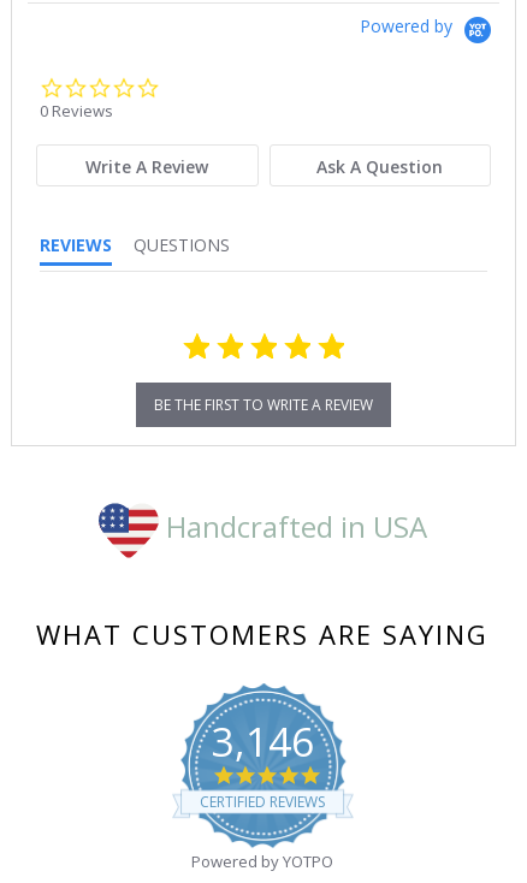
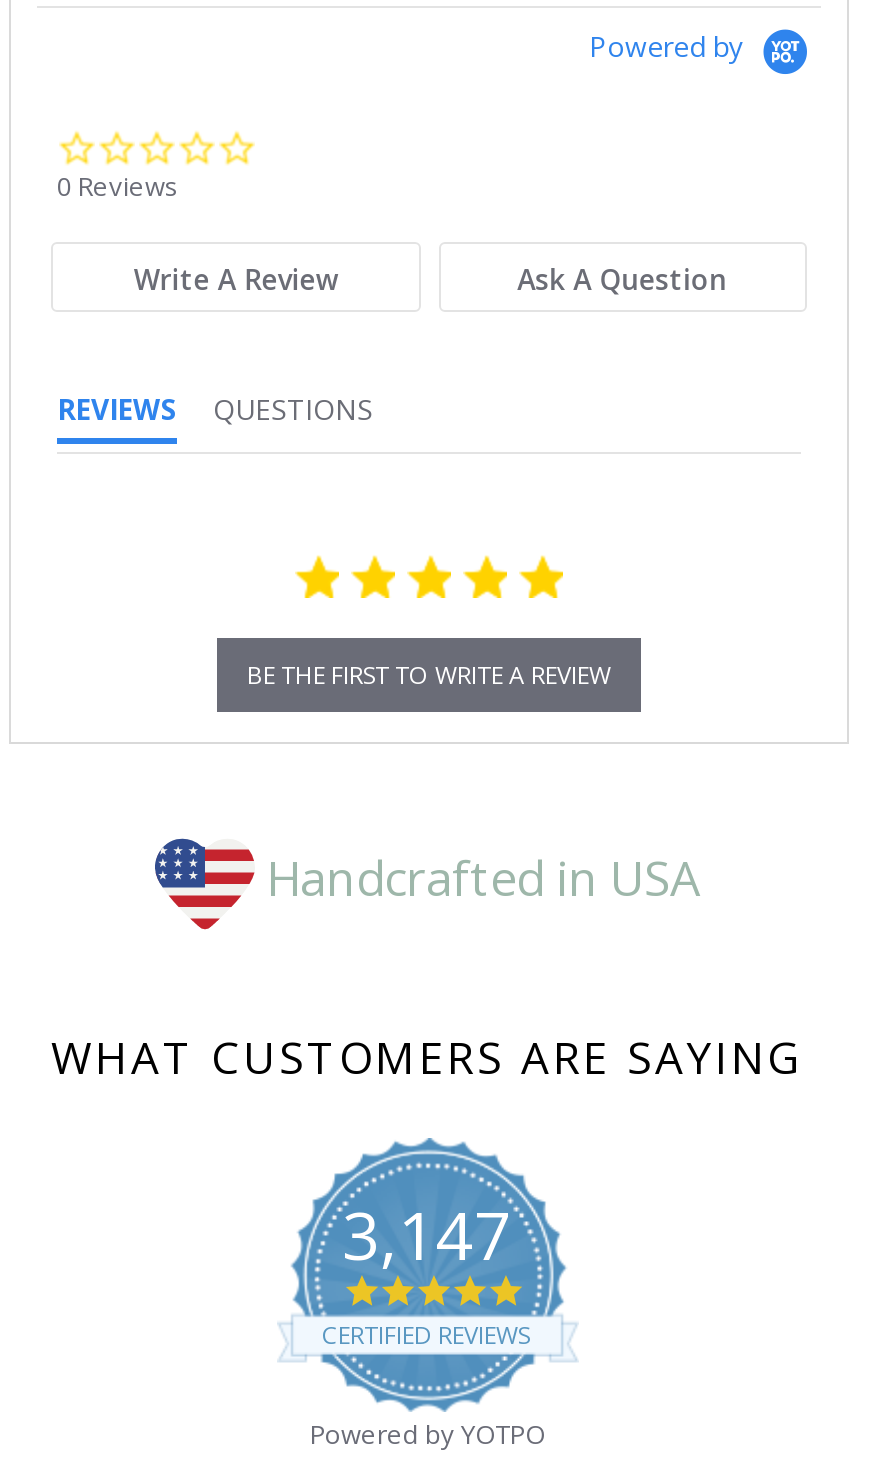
[211,715,313,769] 3,146 -> [342,1190,512,1280] 3,147

